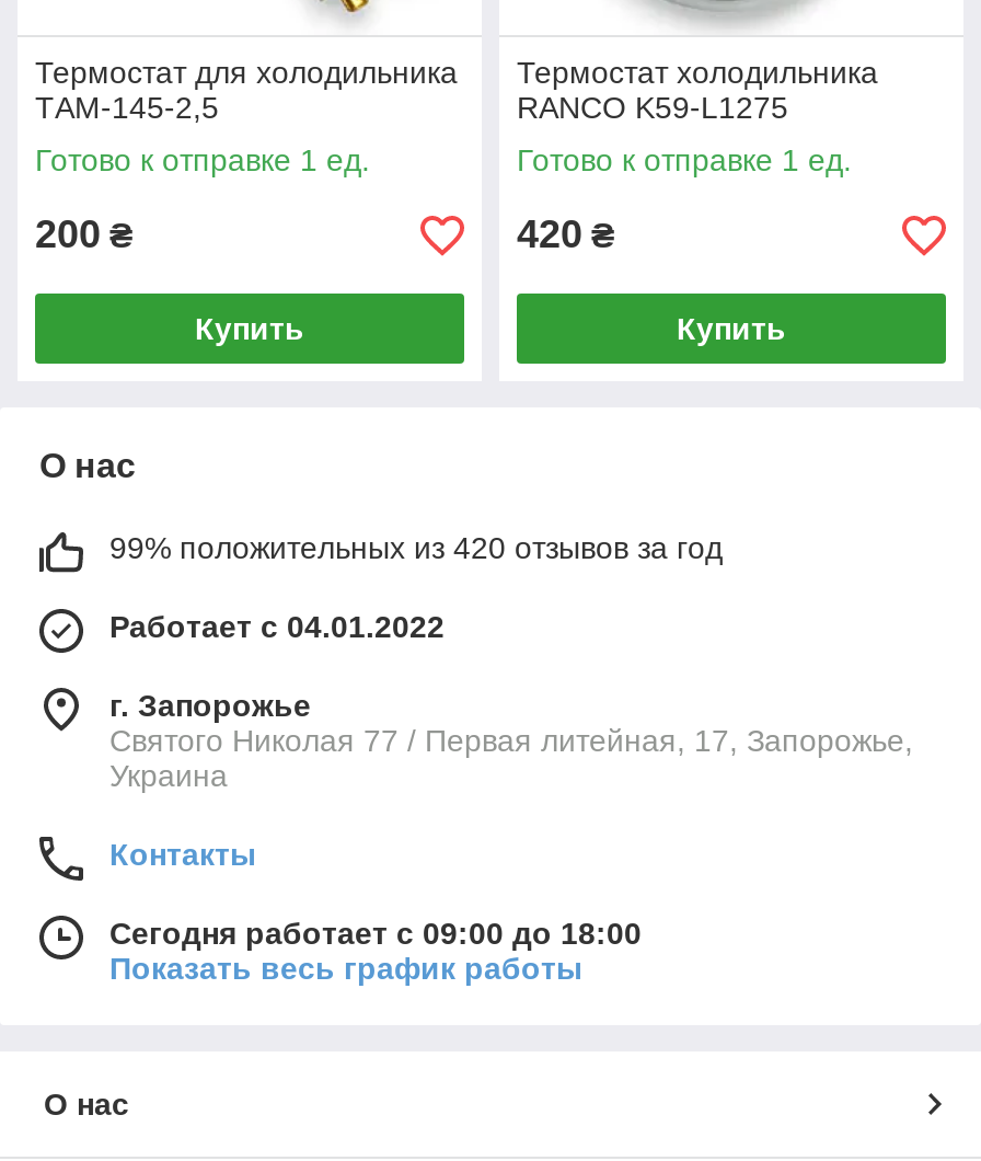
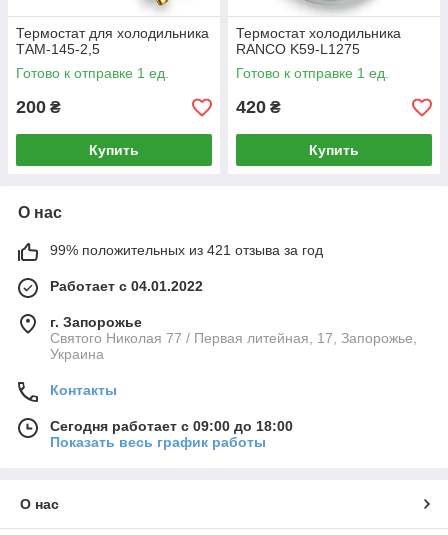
[109,530,723,565] 99% положительных из 420 отзывов за год -> [50,242,323,258] 99% положительных из 421 отзыва за год

